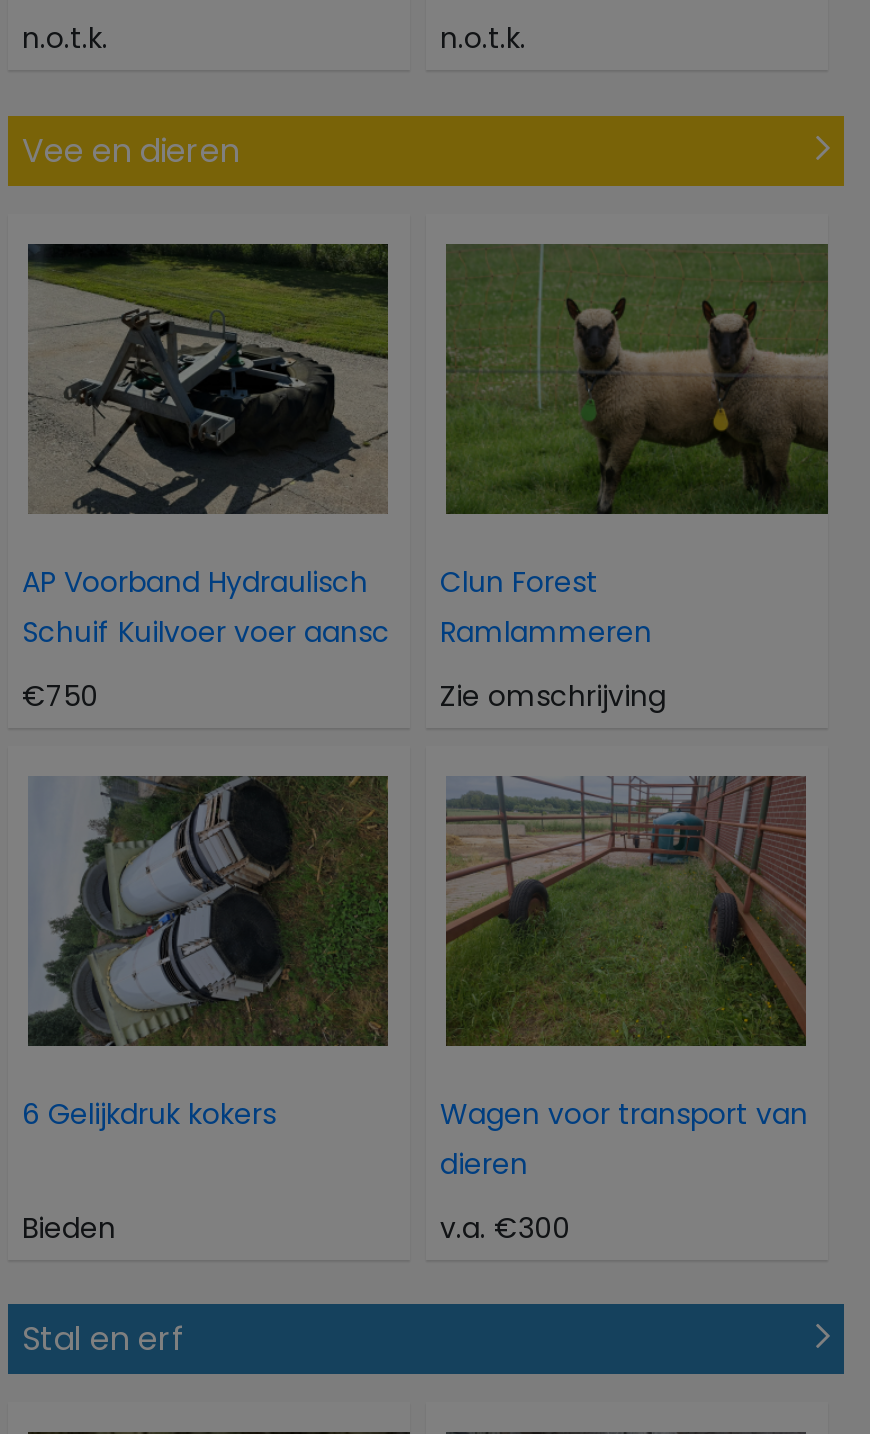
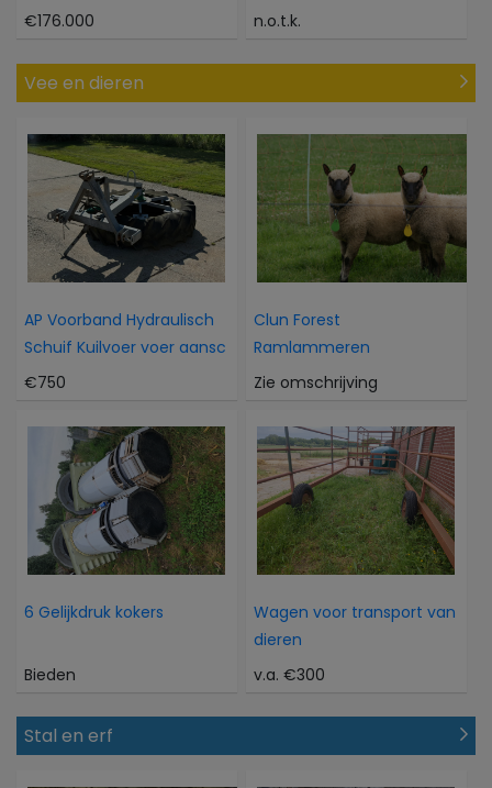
[22,19,108,59] n.o.t.k. -> [24,10,94,32] €176.000

